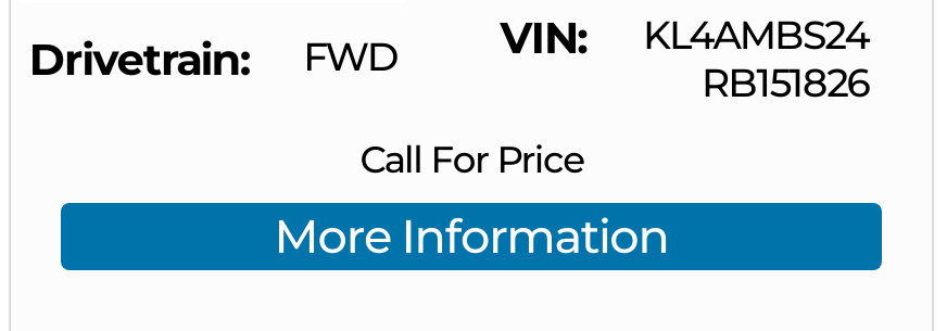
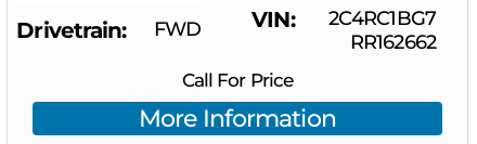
[643,11,868,106] KL4AMBS24 | RB151826 -> [328,6,436,54] 2C4RC1BG7 | RR162662

